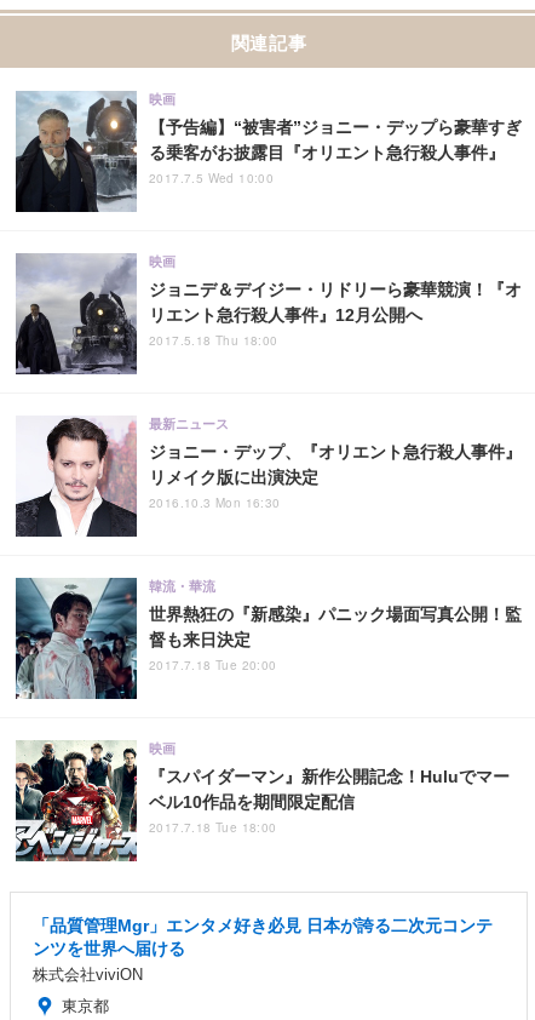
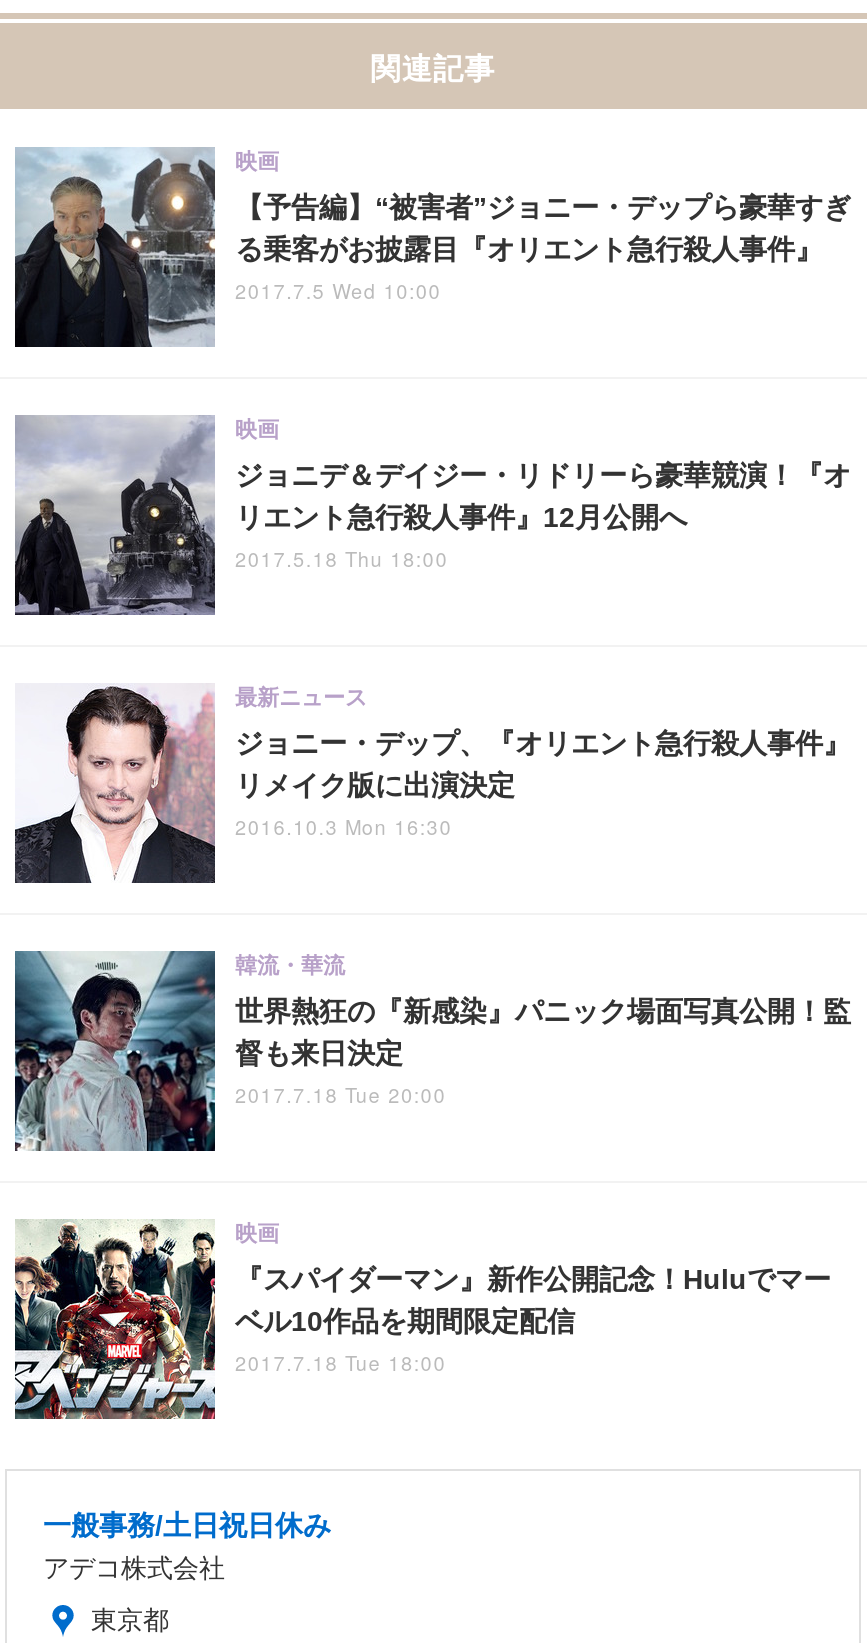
[33,916,493,984] 「品質管理Mgr」エンタメ好き必見 日本が誇る二次元コンテ | ンツを世界へ届ける | 株式会社viviON -> [43,1509,331,1583] 一般事務/土日祝日休み | アデコ株式会社

